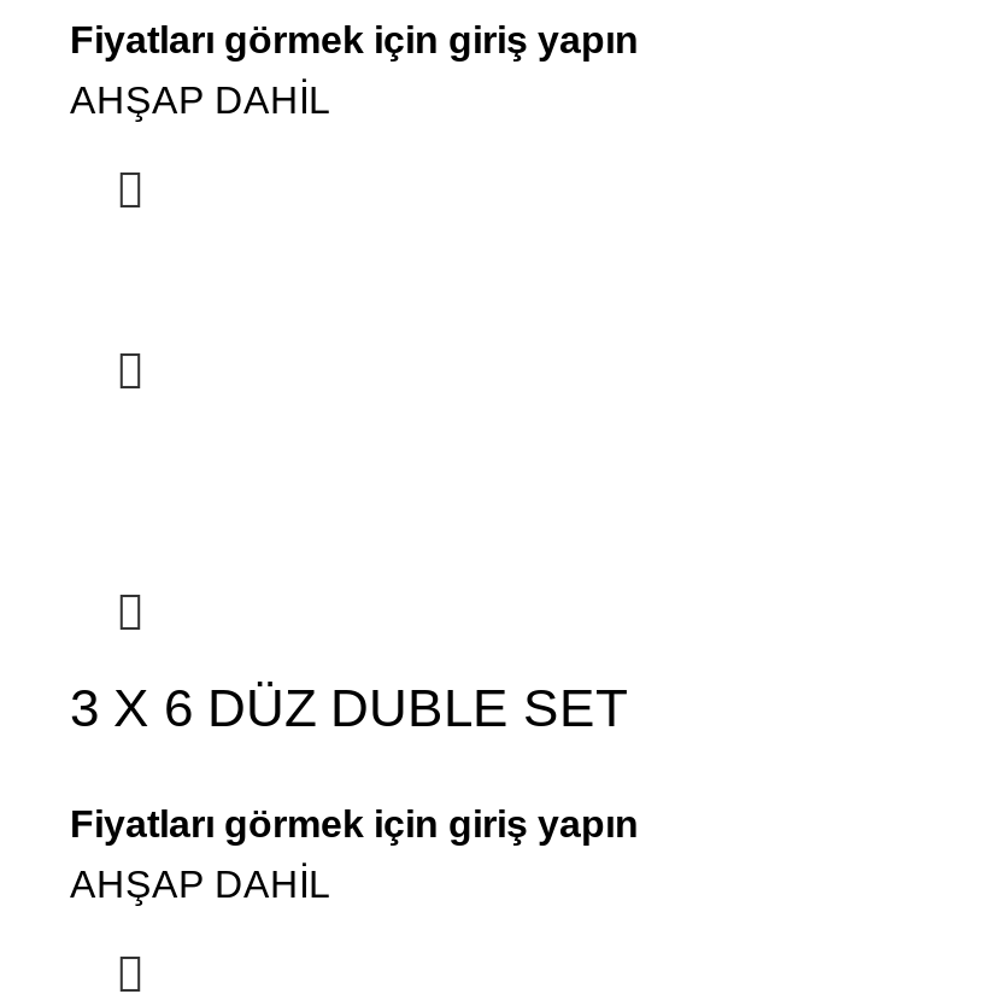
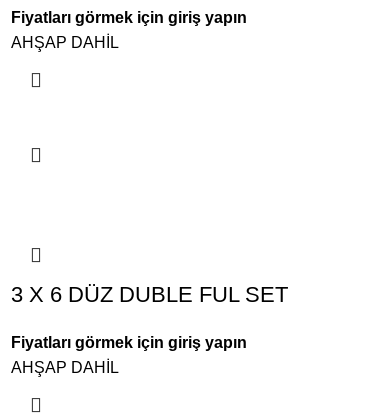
[70,679,627,739] 3 X 6 DÜZ DUBLE SET -> [11,282,288,307] 3 X 6 DÜZ DUBLE FUL SET

